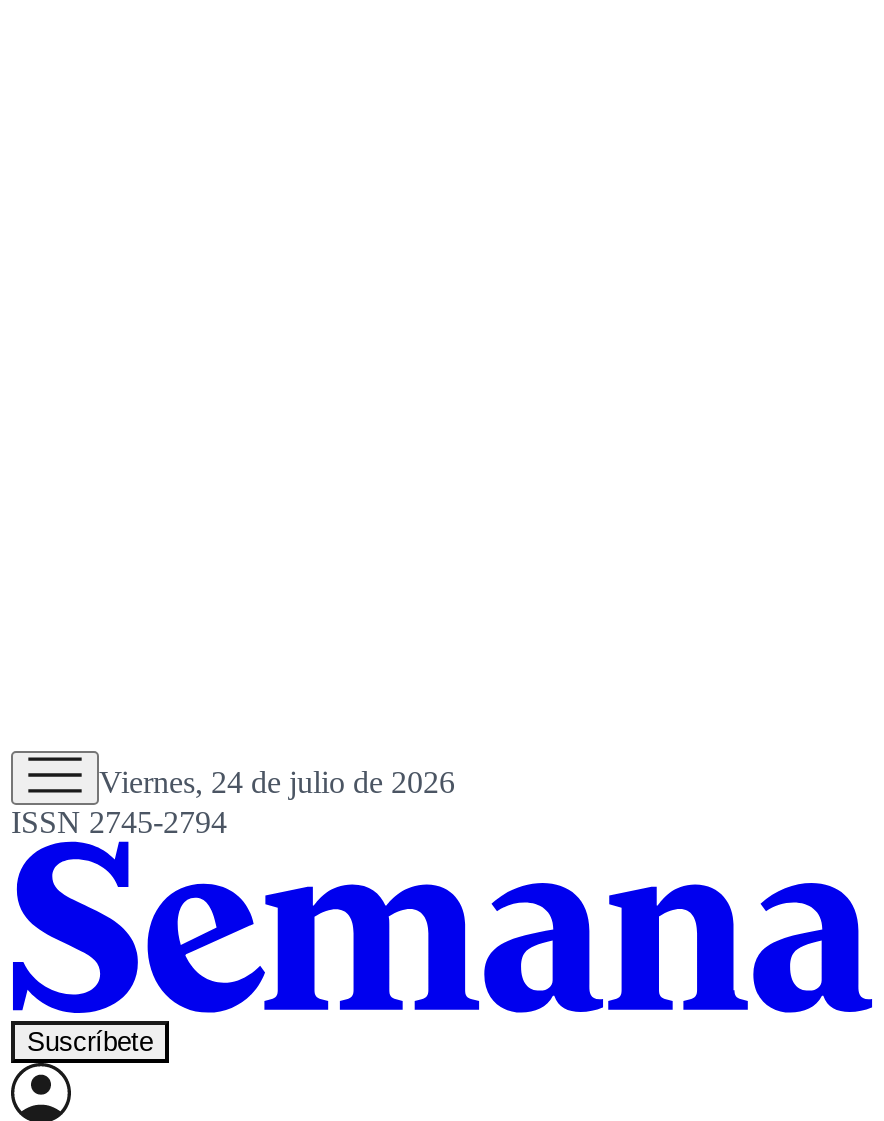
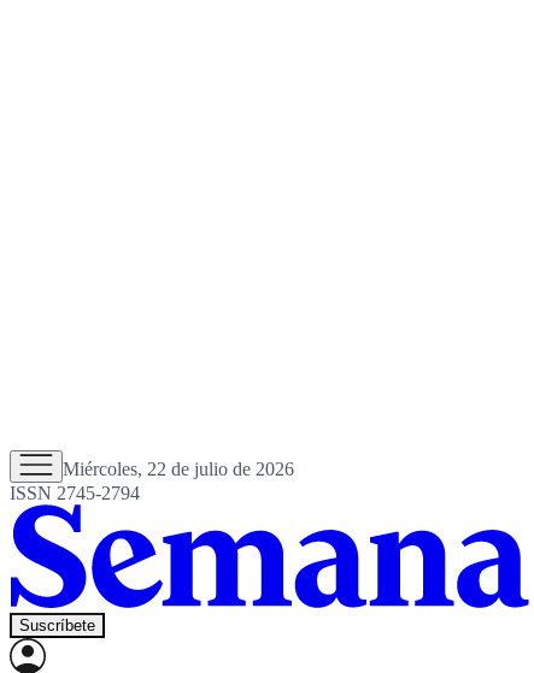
[99,765,455,799] Viernes, 24 de julio de 2026 -> [63,459,294,479] Miércoles, 22 de julio de 2026

